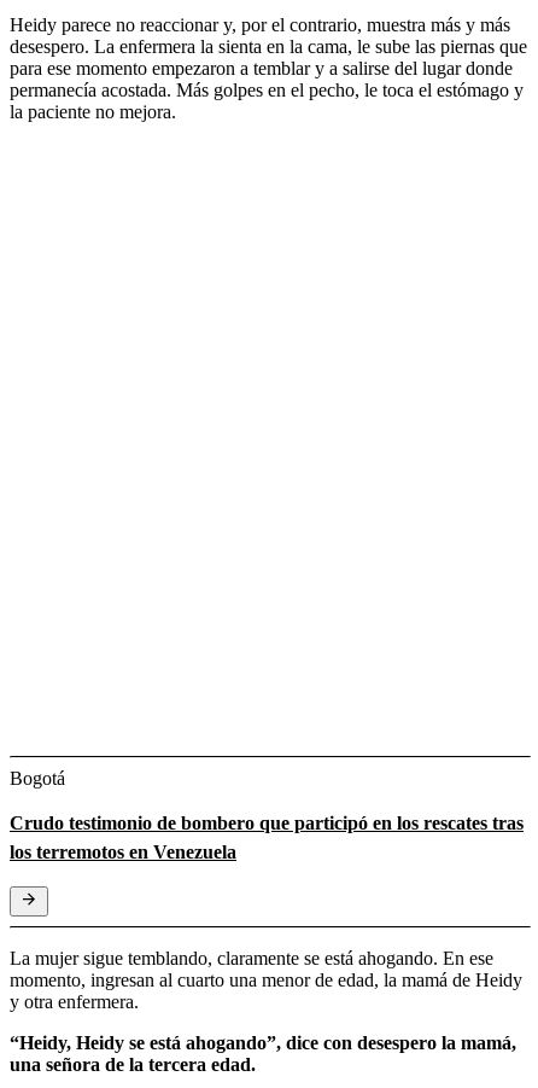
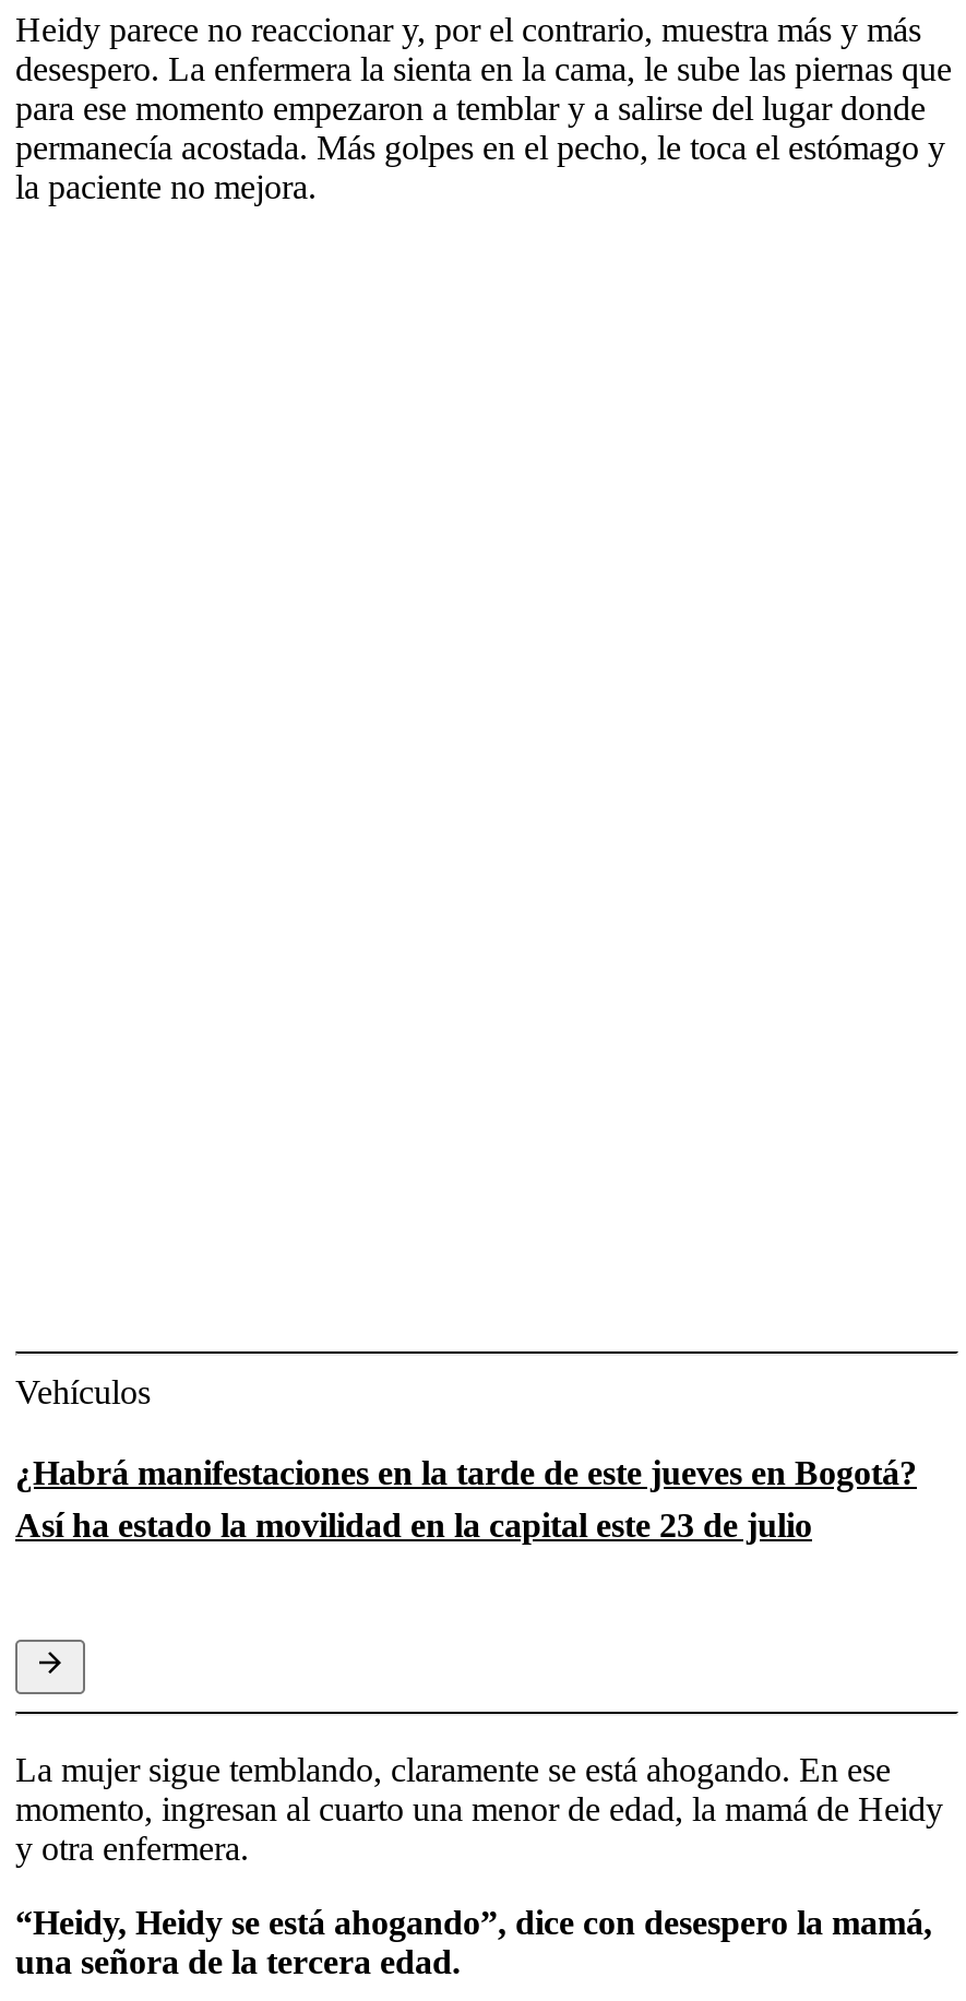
[10,768,65,788] Bogotá -> [15,1372,151,1410] Vehículos
[10,812,524,862] Crudo testimonio de bombero que participó en los rescates tras | los terremotos en Venezuela -> [15,1453,917,1543] ¿Habrá manifestaciones en la tarde de este jueves en Bogotá? | Así ha estado la movilidad en la capital este 23 de julio

